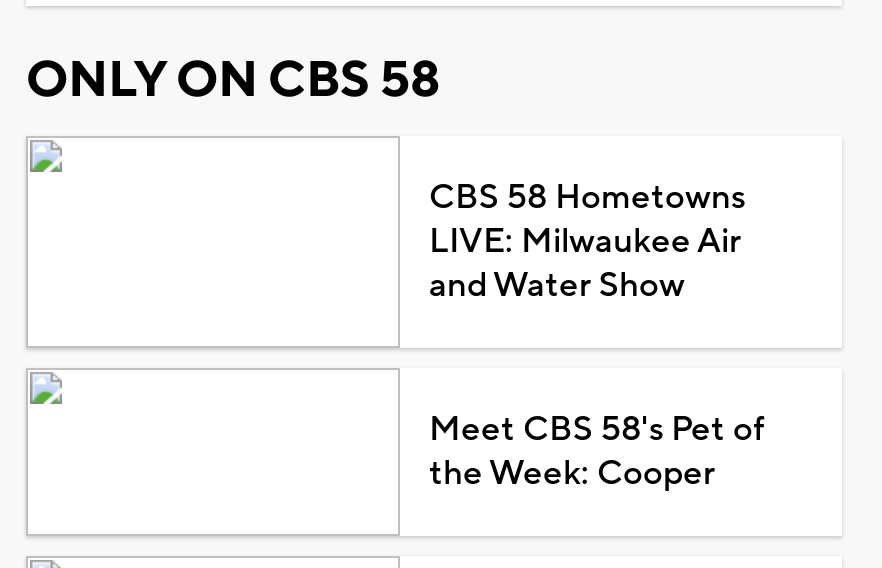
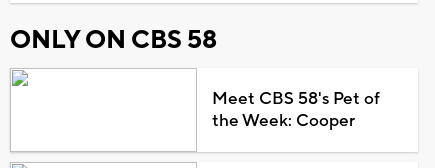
[429,175,745,307] CBS 58 Hometowns | LIVE: Milwaukee Air | and Water Show -> none

